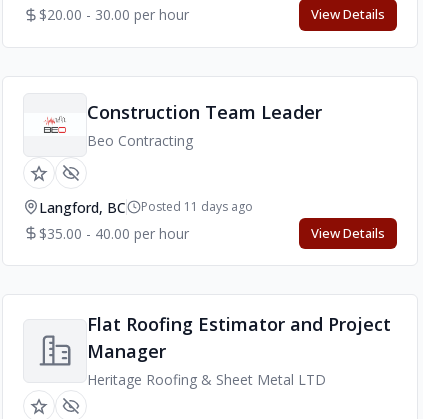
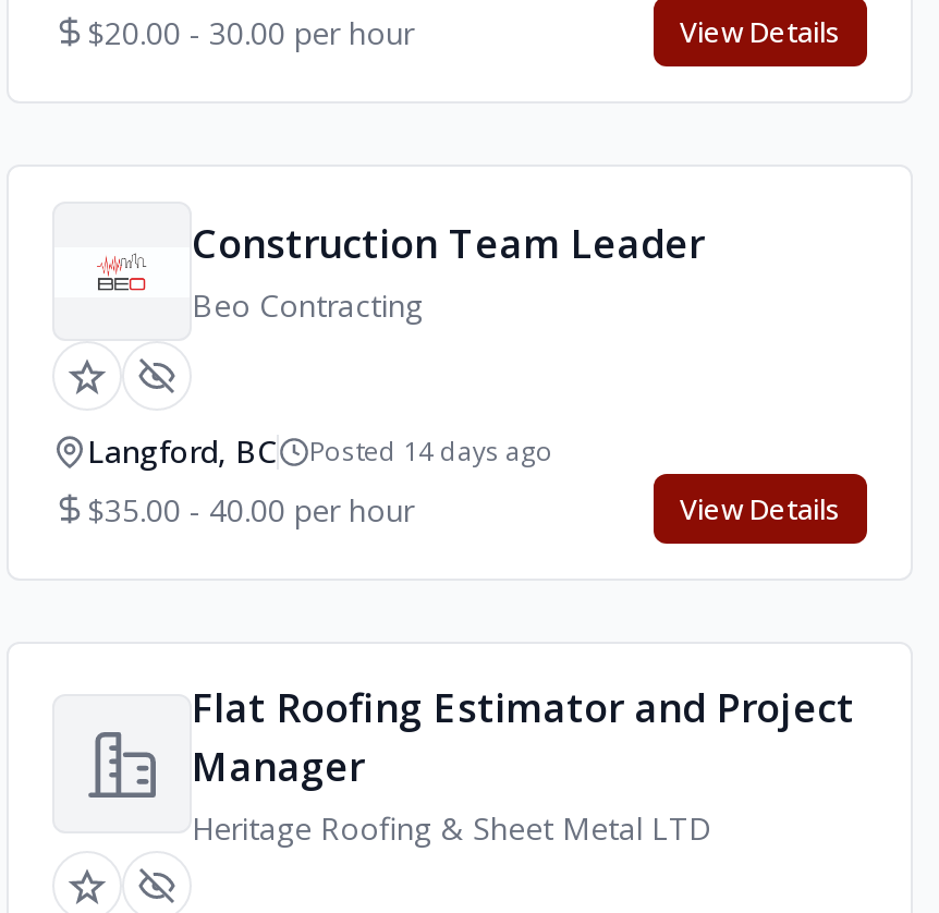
[141,198,253,215] Posted 11 days ago -> [309,432,553,469] Posted 14 days ago

